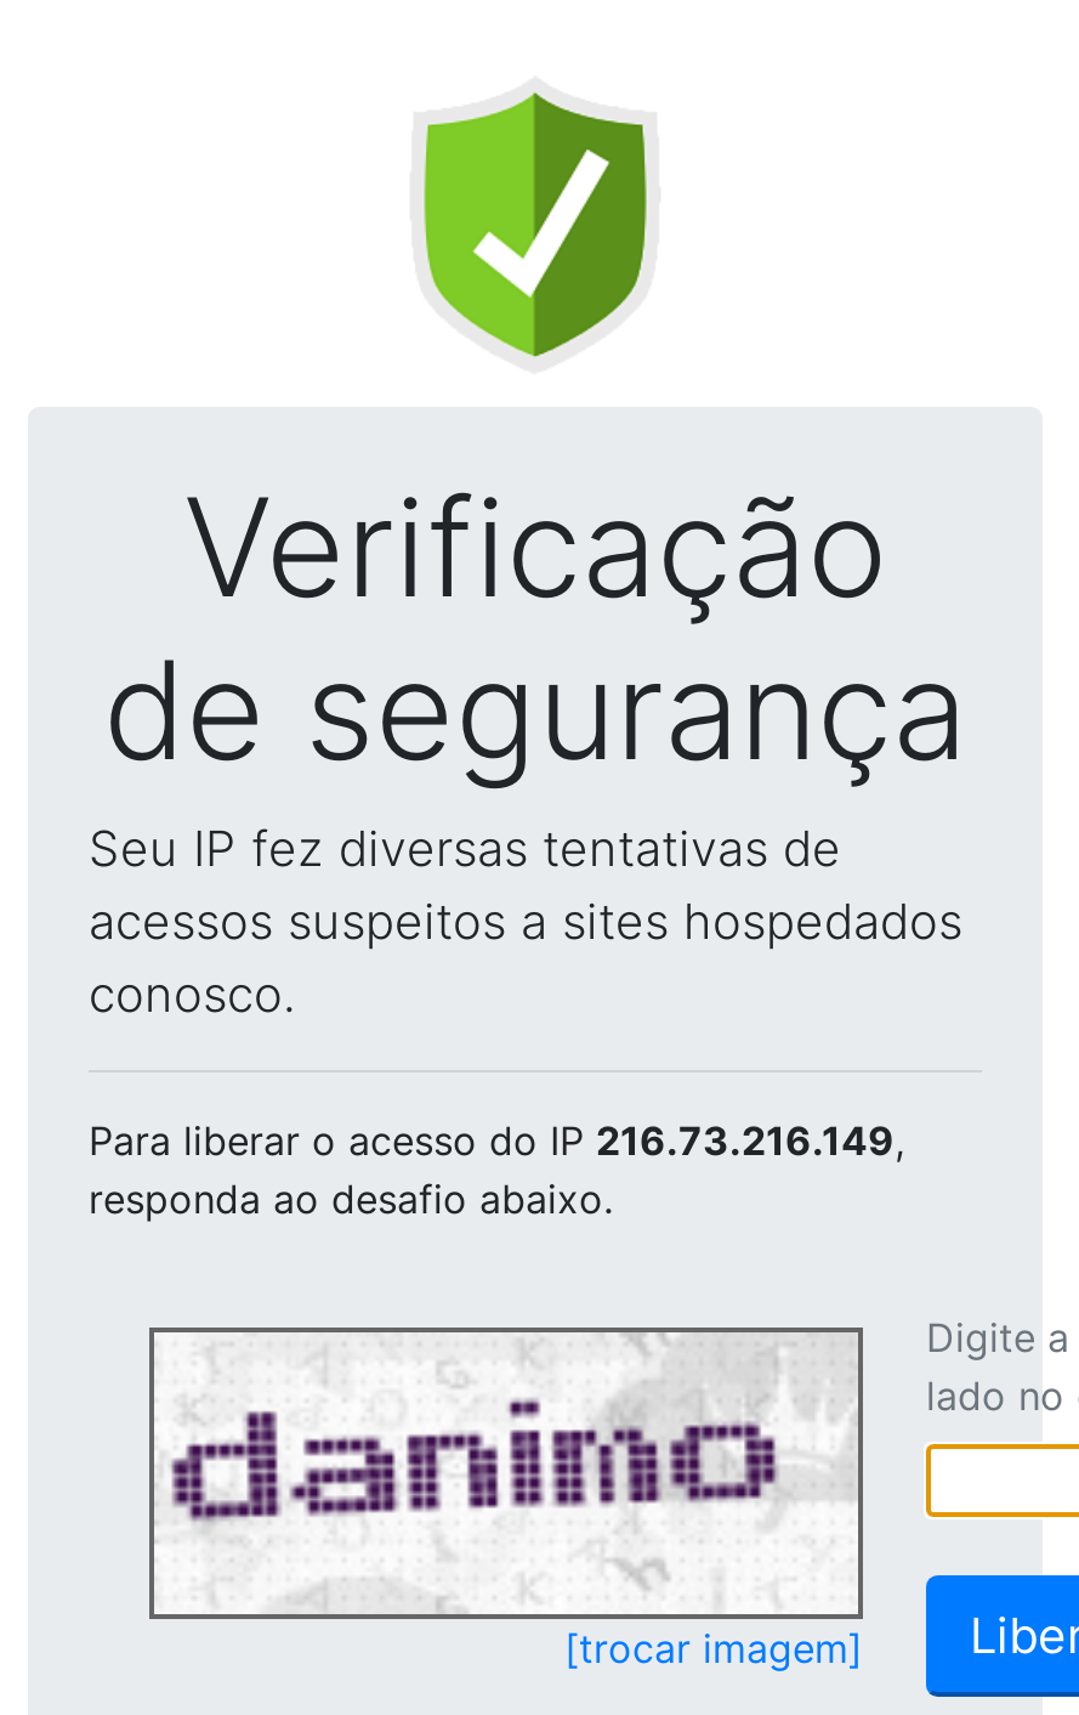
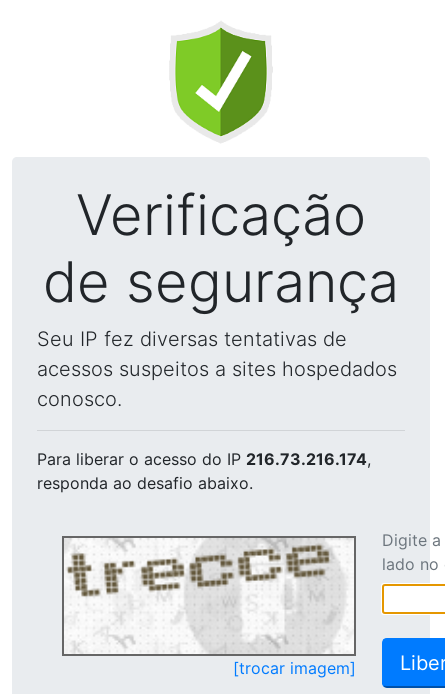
[89,1116,904,1165] Para liberar o acesso do IP 216.73.216.149, -> [37,449,371,469] Para liberar o acesso do IP 216.73.216.174,
[161,1335,853,1612] [image] -> [67,540,353,652] [image]

